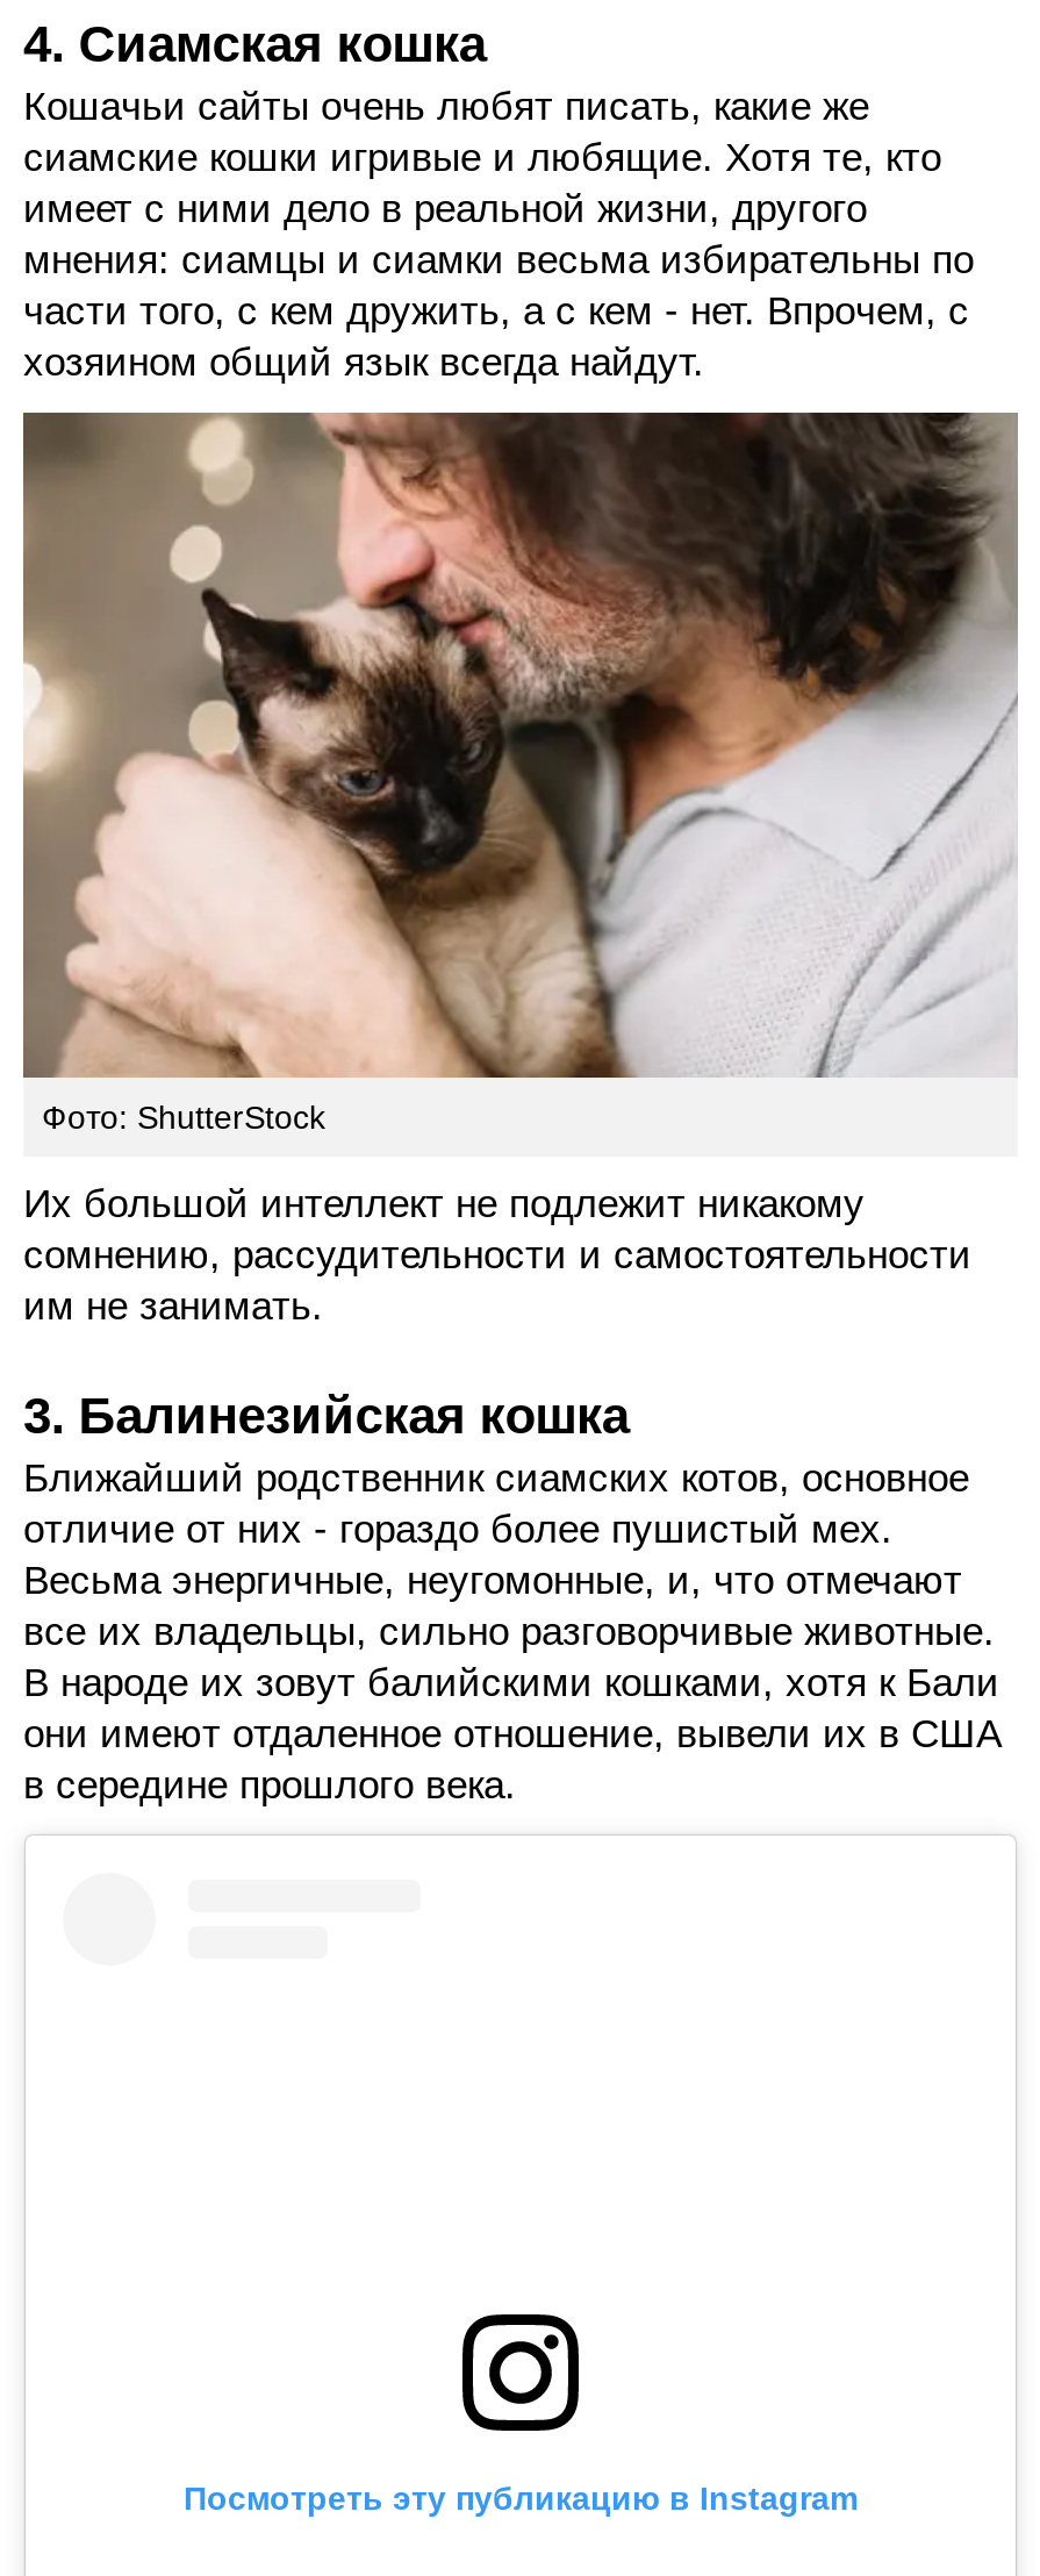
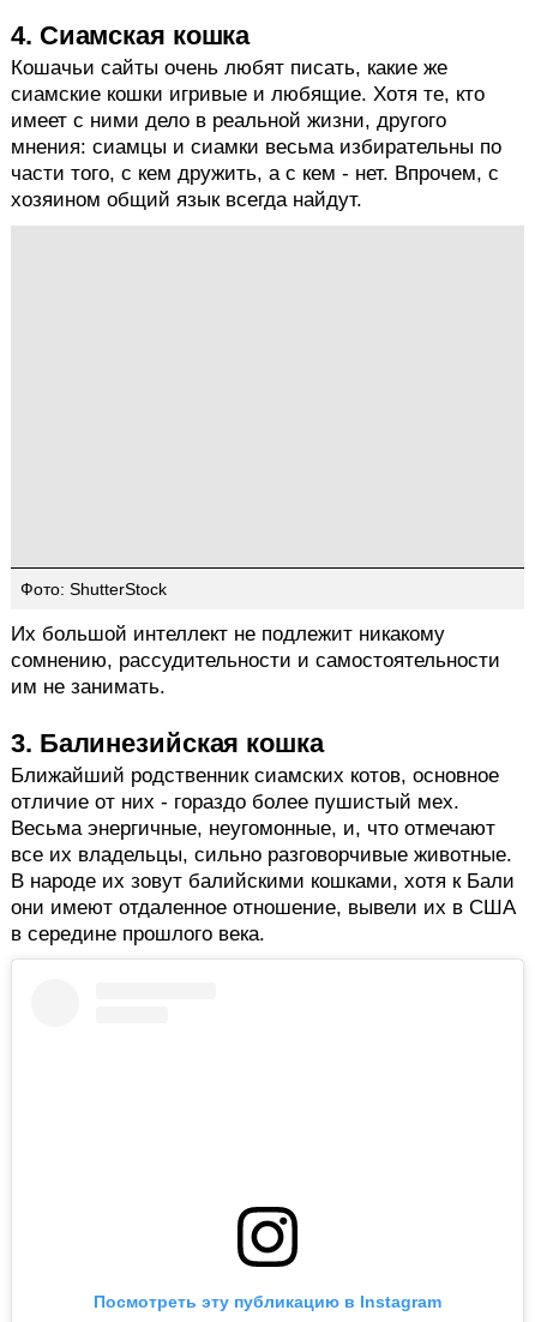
[21,410,1018,1080] [image] -> none

